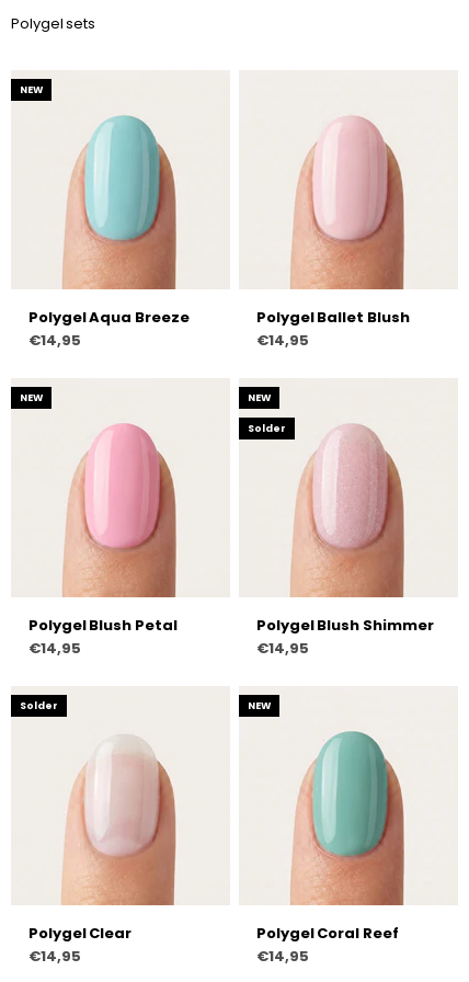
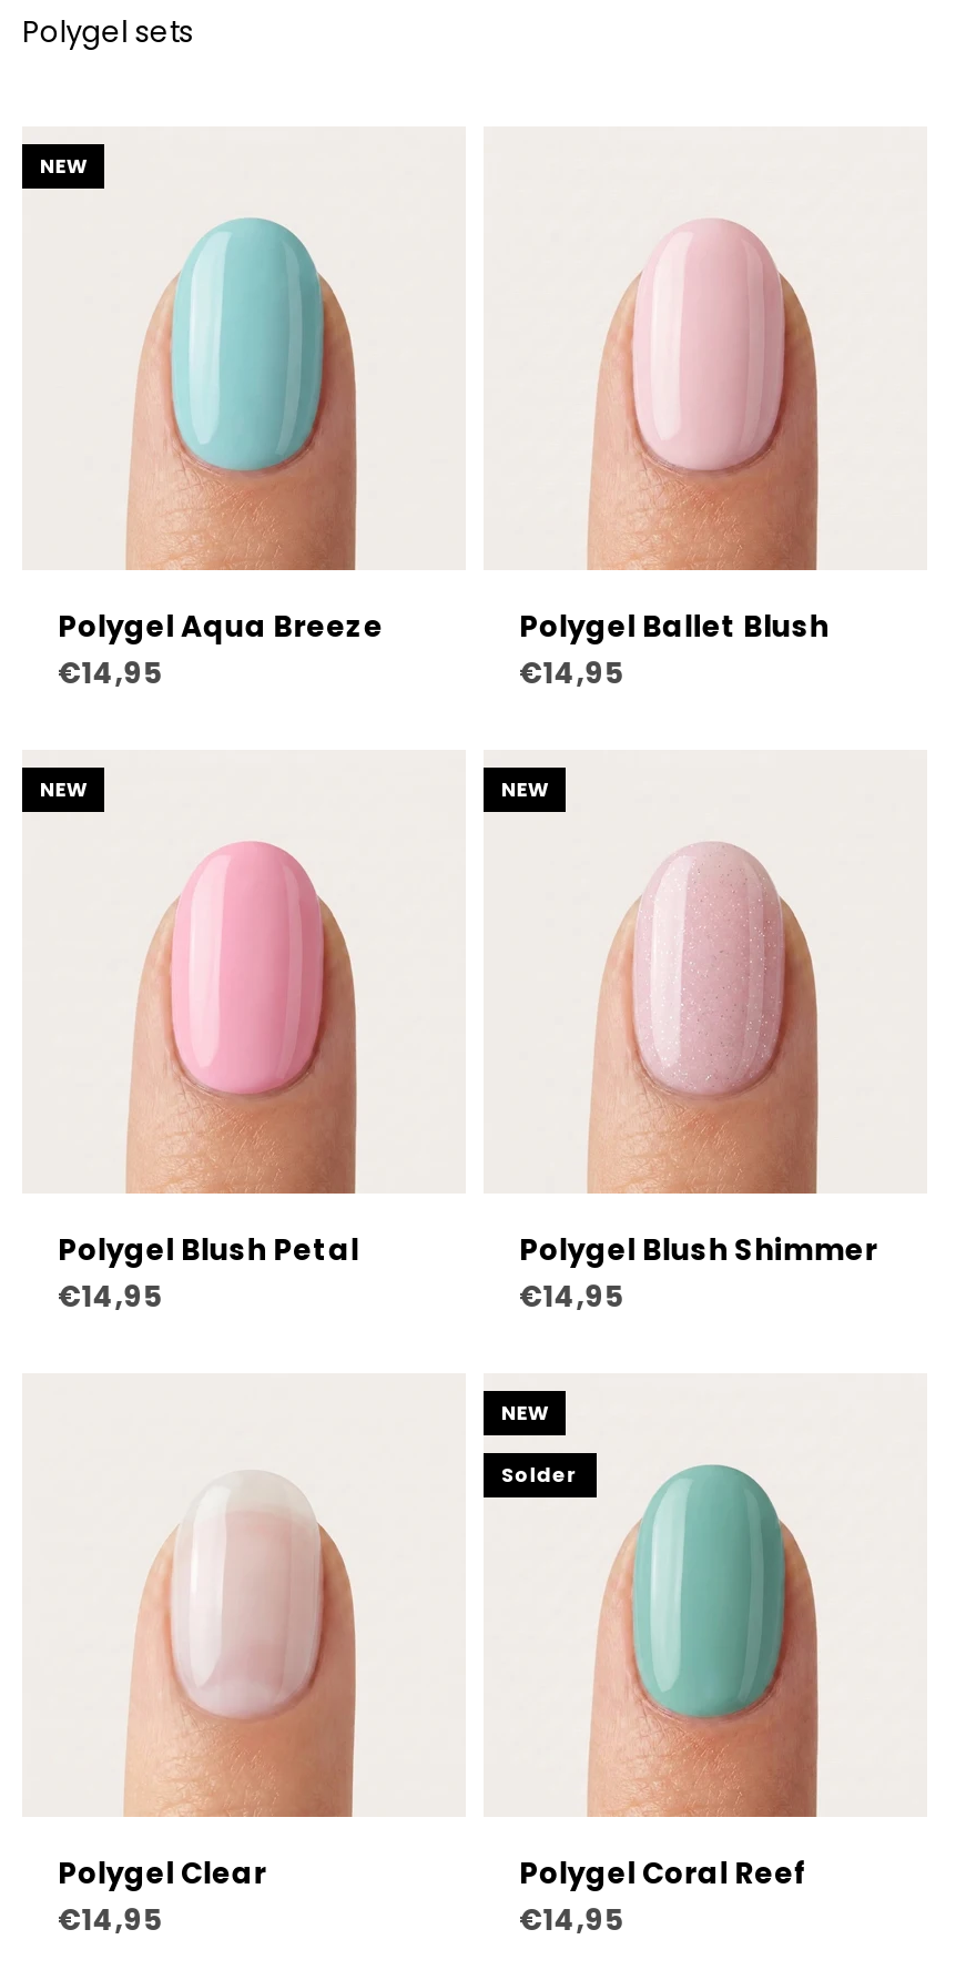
[248,422,286,436] Solder -> none
[20,700,58,713] Solder -> none
none -> [501,1463,578,1489] Solder

